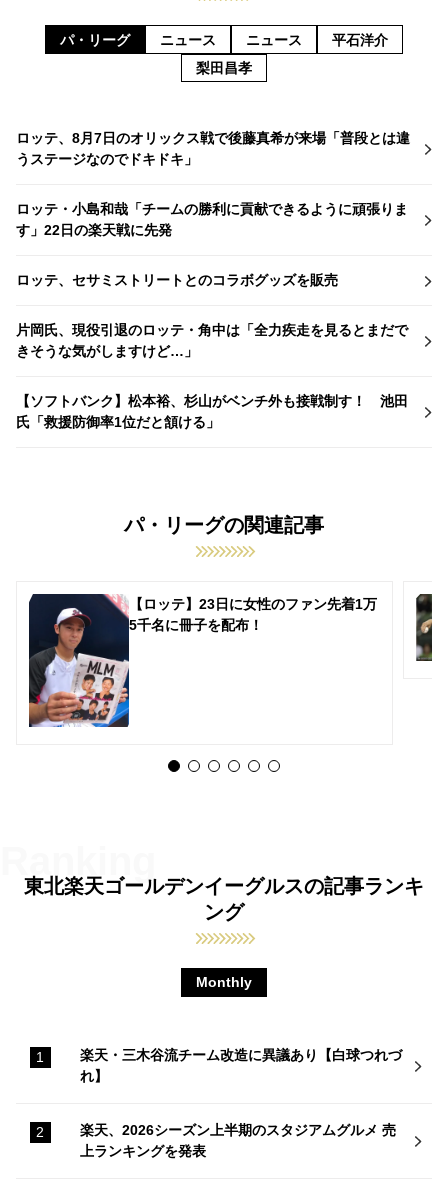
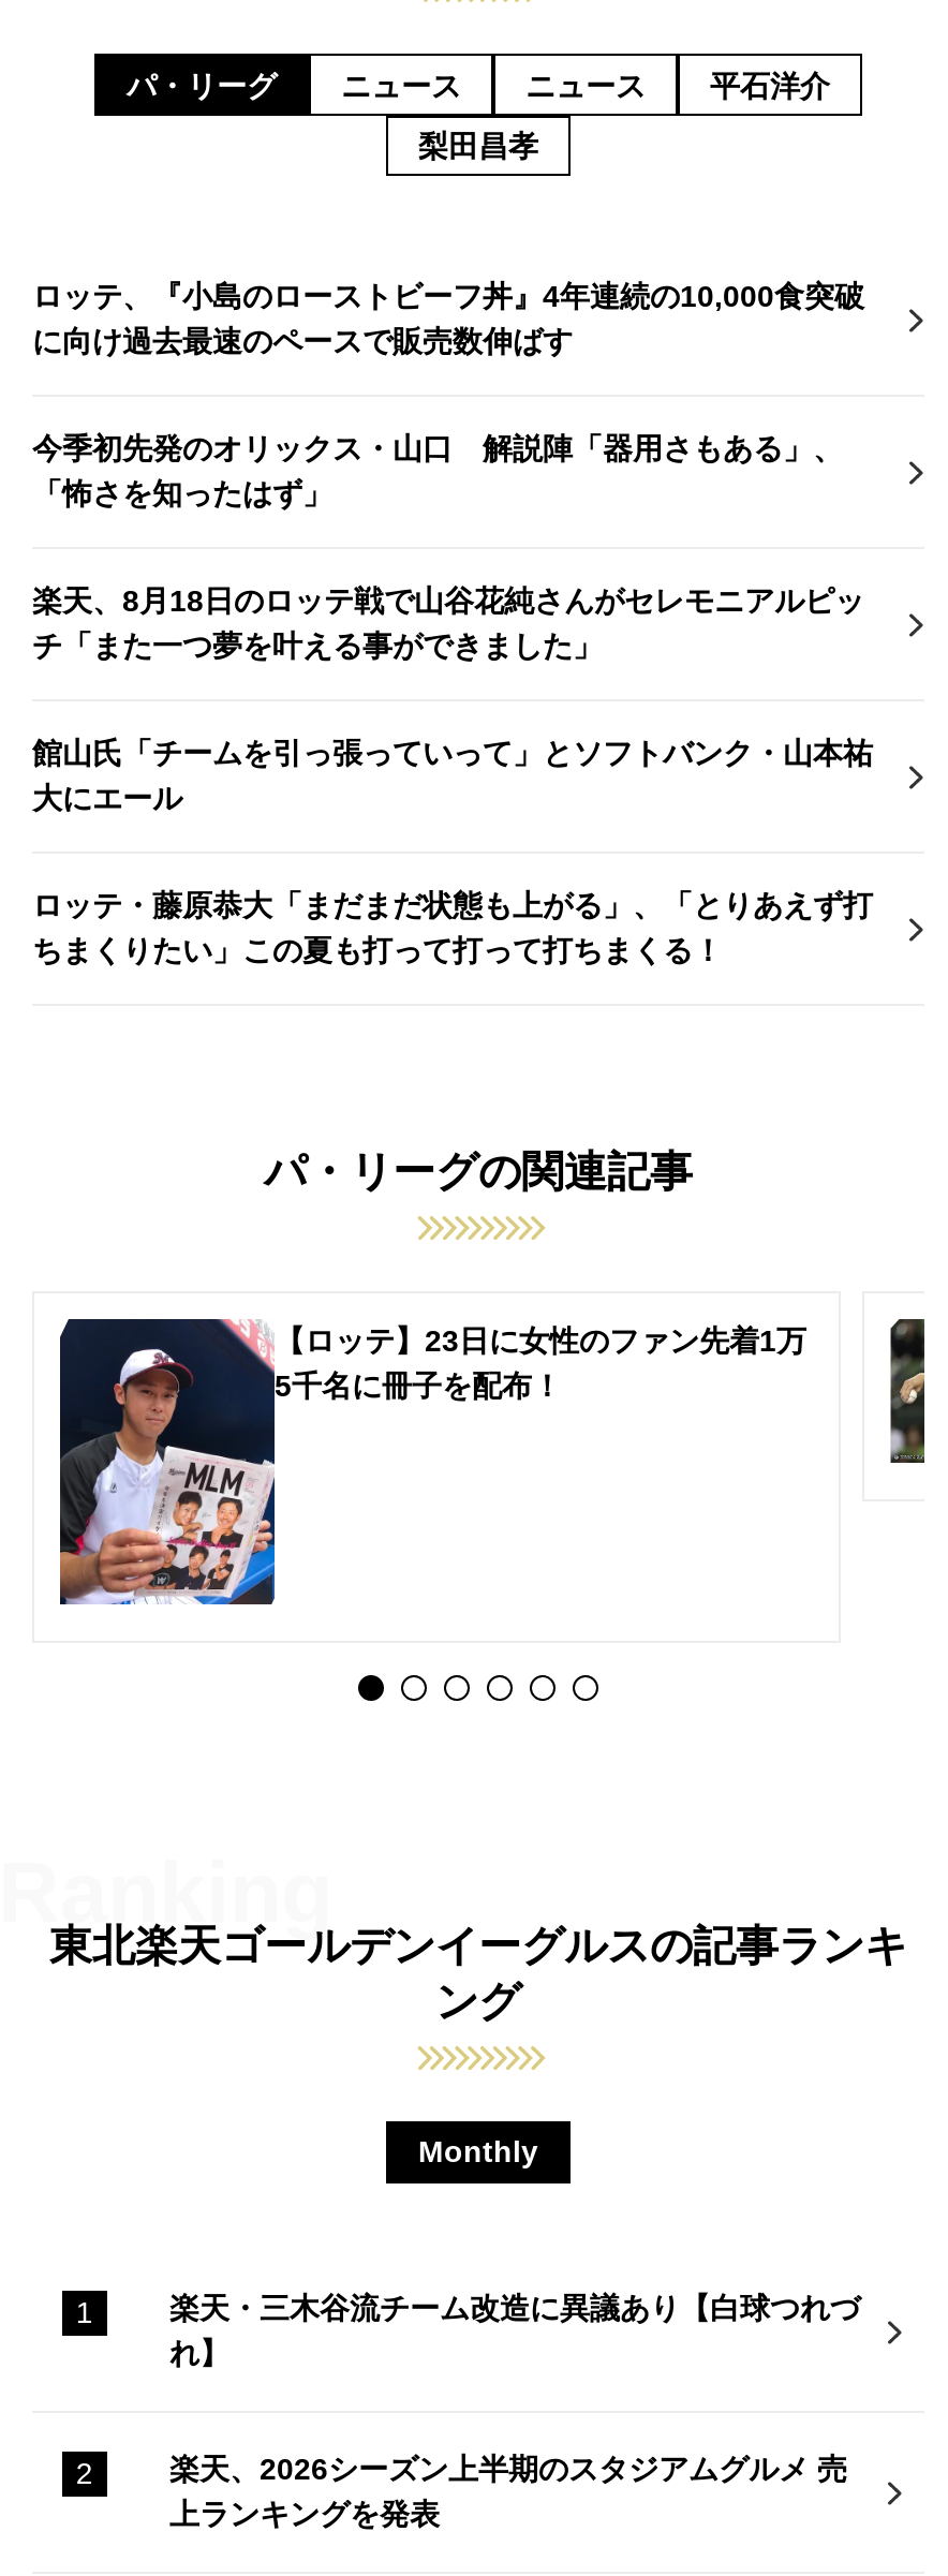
[16,130,410,167] ロッテ、8月7日のオリックス戦で後藤真希が来場「普段とは違 | うステージなのでドキドキ」 -> [32,279,864,359] ロッテ、『小島のローストビーフ丼』4年連続の10,000食突破 | に向け過去最速のペースで販売数伸ばす
[16,201,408,238] ロッテ・小島和哉「チームの勝利に貢献できるように頑張りま | す」22日の楽天戦に先発 -> [32,432,843,511] 今季初先発のオリックス・山口 解説陣「器用さもある」、 | 「怖さを知ったはず」
[16,272,338,288] ロッテ、セサミストリートとのコラボグッズを販売 -> [32,584,864,663] 楽天、8月18日のロッテ戦で山谷花純さんがセレモニアルピッ | チ「また一つ夢を叶える事ができました」
[16,322,408,359] 片岡氏、現役引退のロッテ・角中は「全力疾走を見るとまだで | きそうな気がしますけど…」 -> [32,736,873,815] 館山氏「チームを引っ張っていって」とソフトバンク・山本祐 | 大にエール
[16,393,408,430] 【ソフトバンク】松本裕、杉山がベンチ外も接戦制す！ 池田 | 氏「救援防御率1位だと頷ける」 -> [32,888,873,968] ロッテ・藤原恭大「まだまだ状態も上がる」、「とりあえず打 | ちまくりたい」この夏も打って打って打ちまくる！

